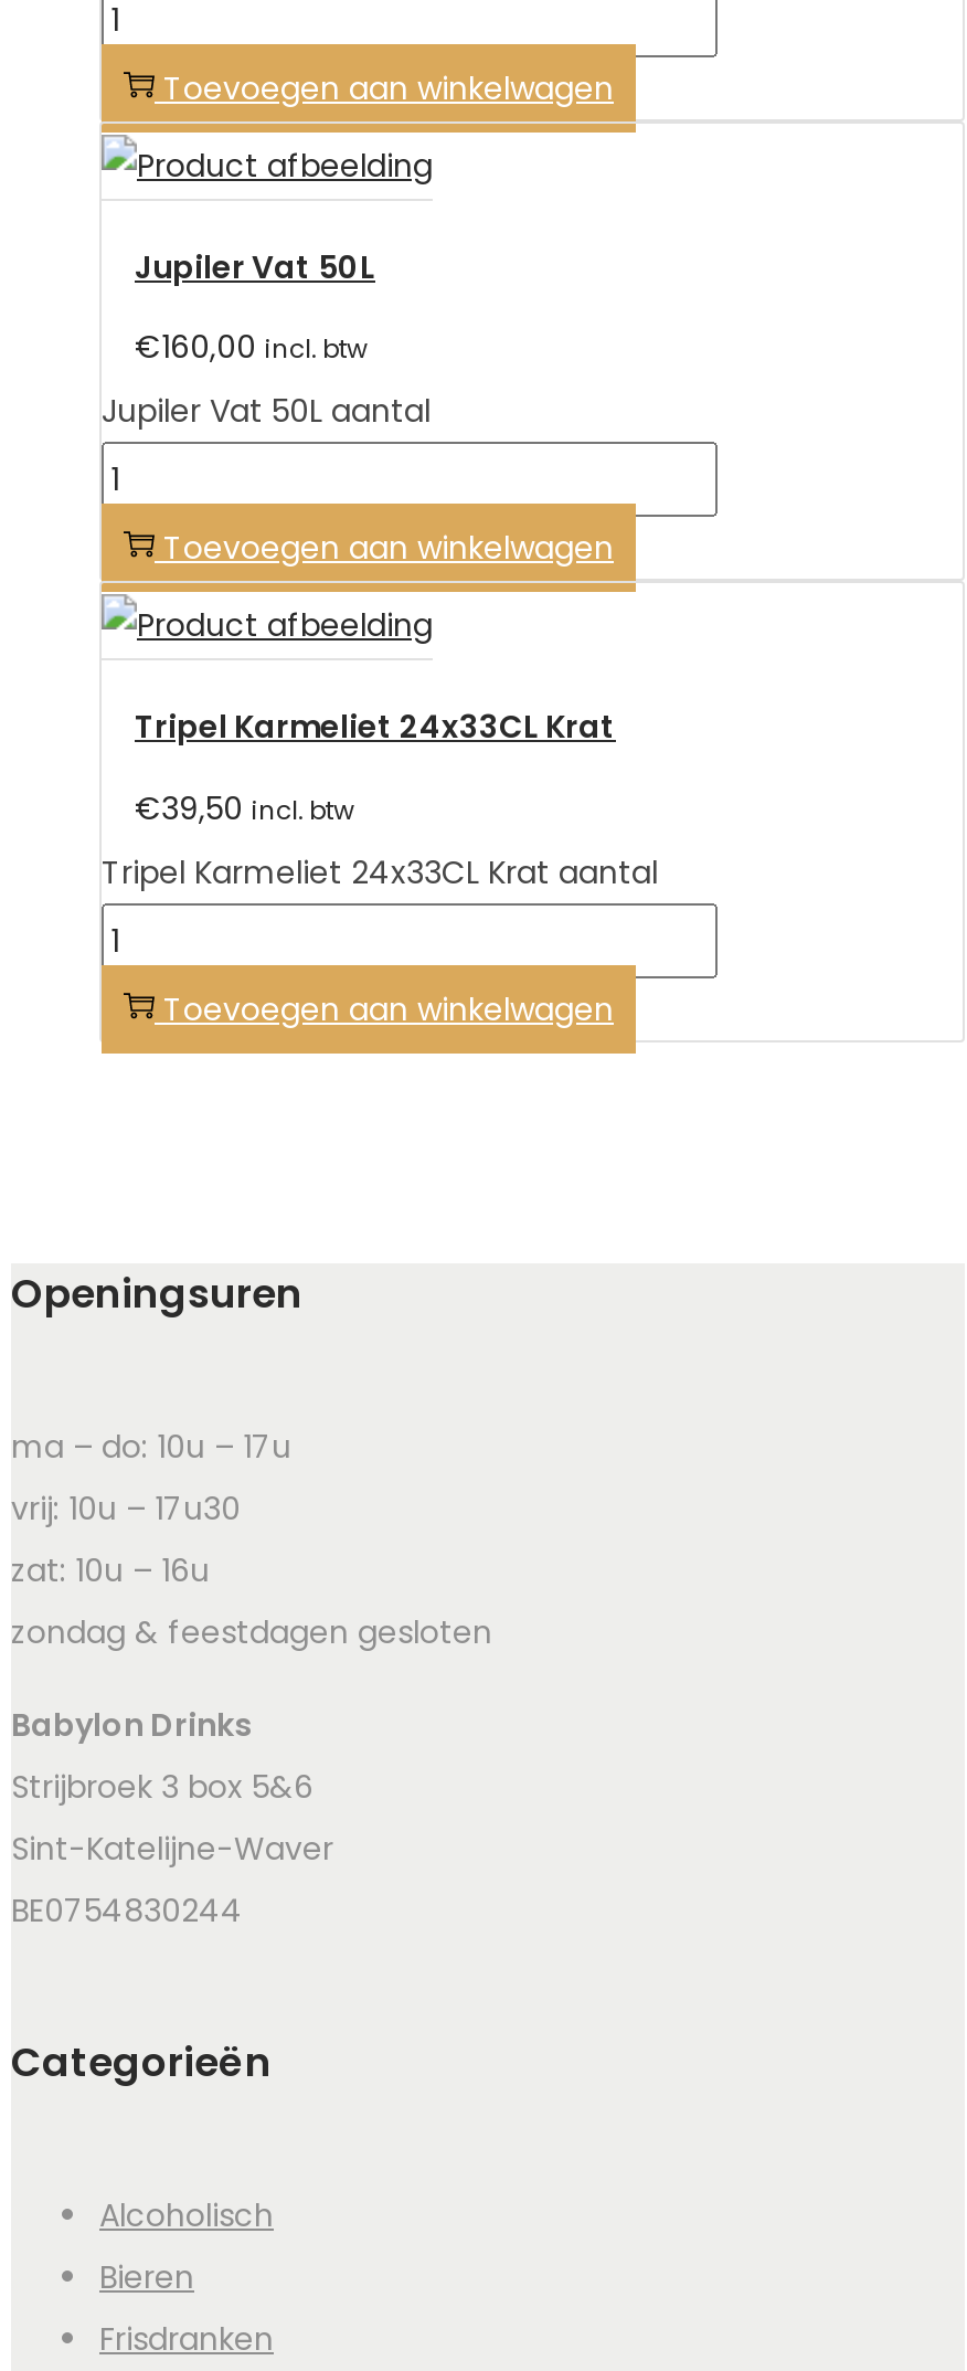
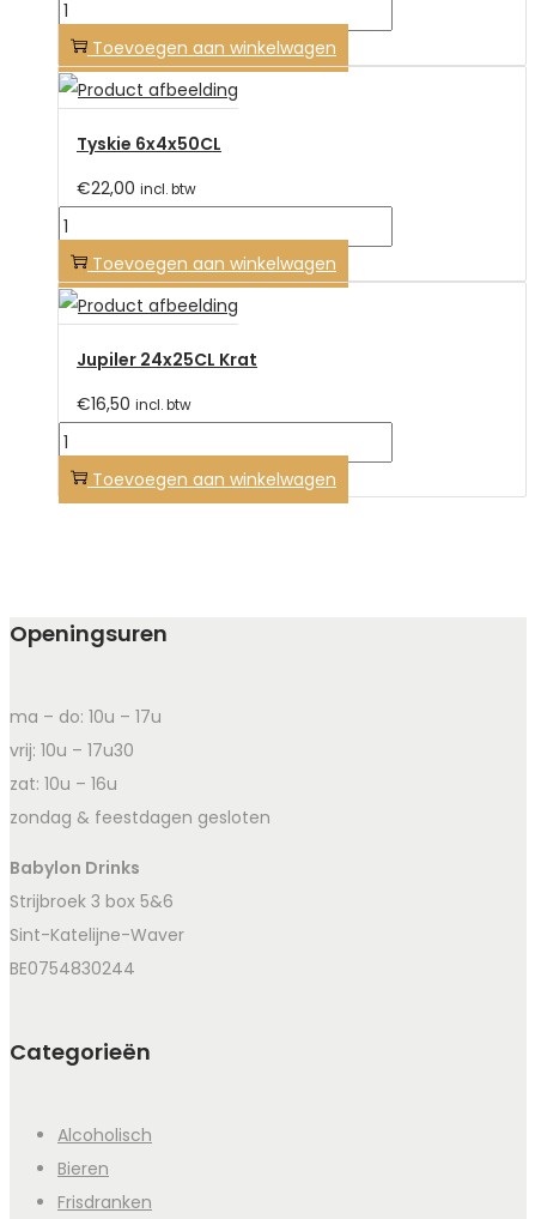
[135,244,375,289] Jupiler Vat 50L -> [77,132,221,156] Tyskie 6x4x50CL
[102,325,431,434] €160,00 incl. btw | Jupiler Vat 50L aantal -> [77,176,196,200] €22,00 incl. btw
[135,704,616,749] Tripel Karmeliet 24x33CL Krat -> [77,348,257,372] Jupiler 24x25CL Krat
[102,785,658,893] €39,50 incl. btw | Tripel Karmeliet 24x33CL Krat aantal -> [77,392,191,416] €16,50 incl. btw

